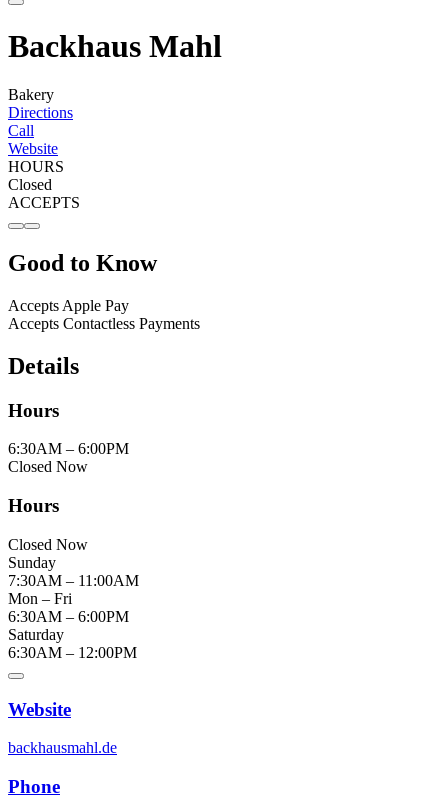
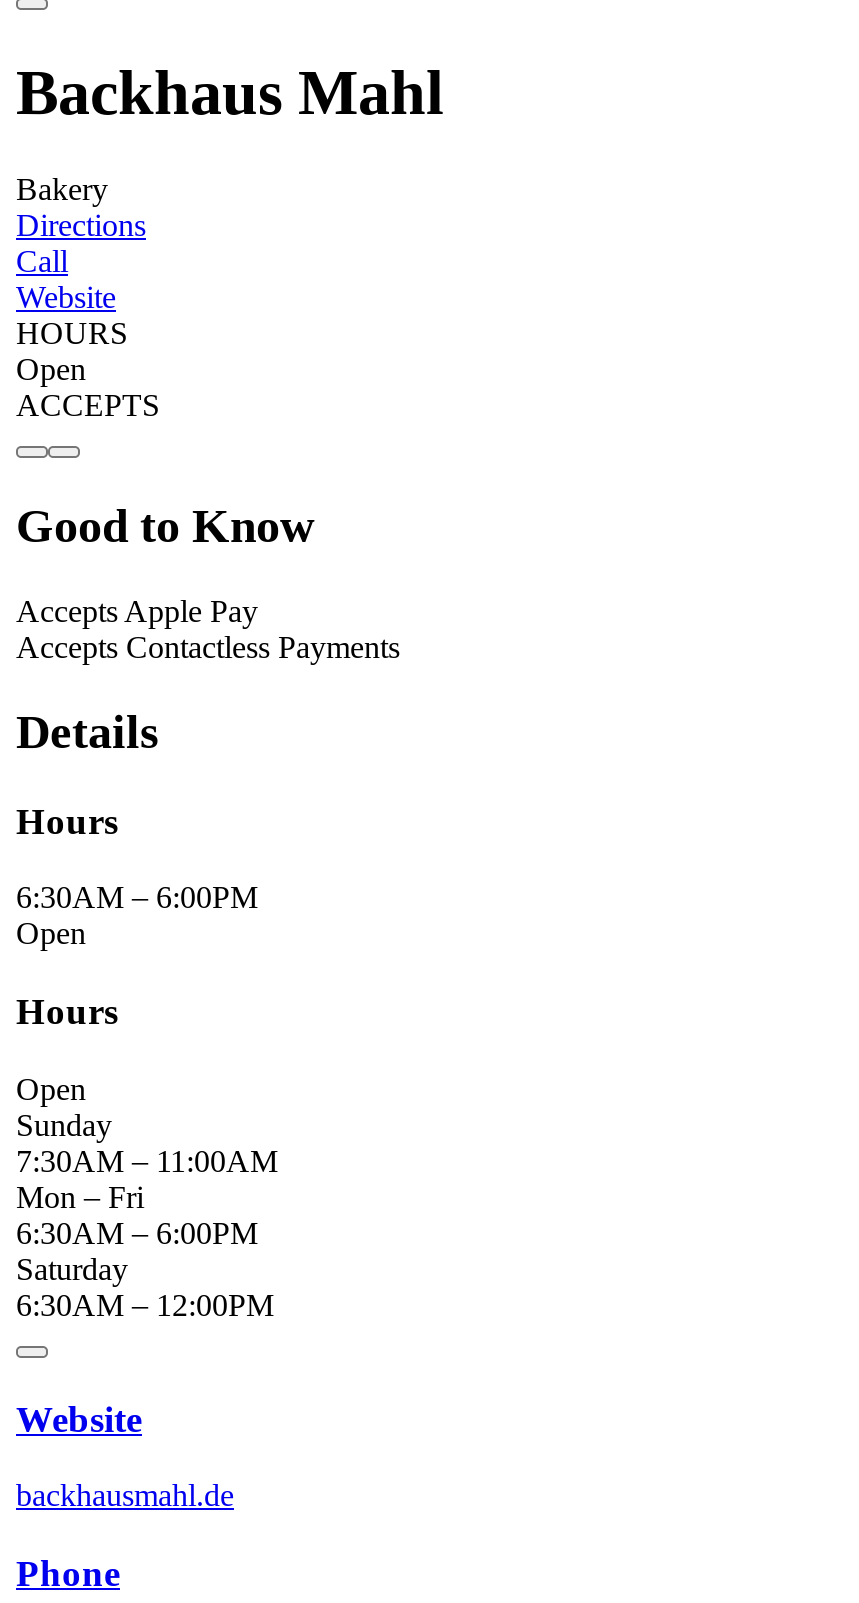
[8,176,52,193] Closed -> [16,352,86,386] Open
[8,458,88,475] Closed Now -> [16,917,86,951] Open
[8,536,88,553] Closed Now -> [16,1072,86,1106] Open

